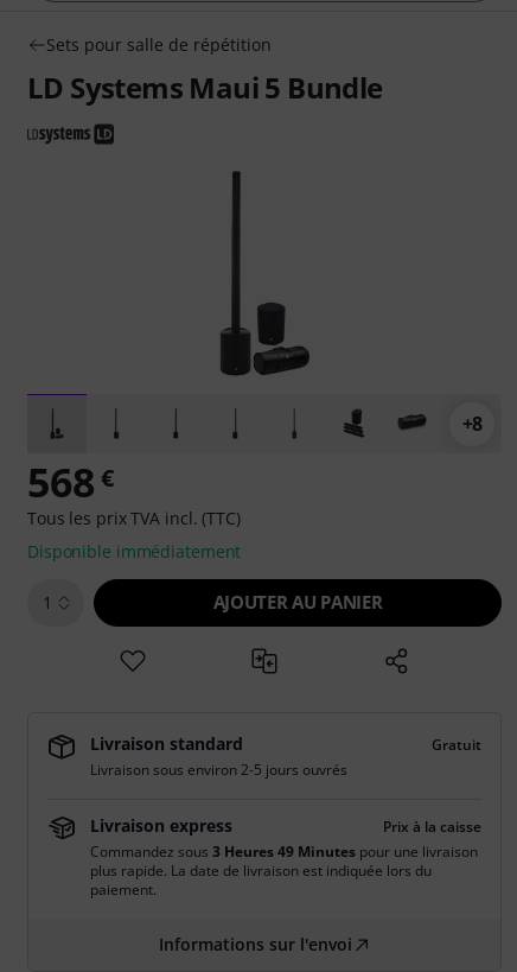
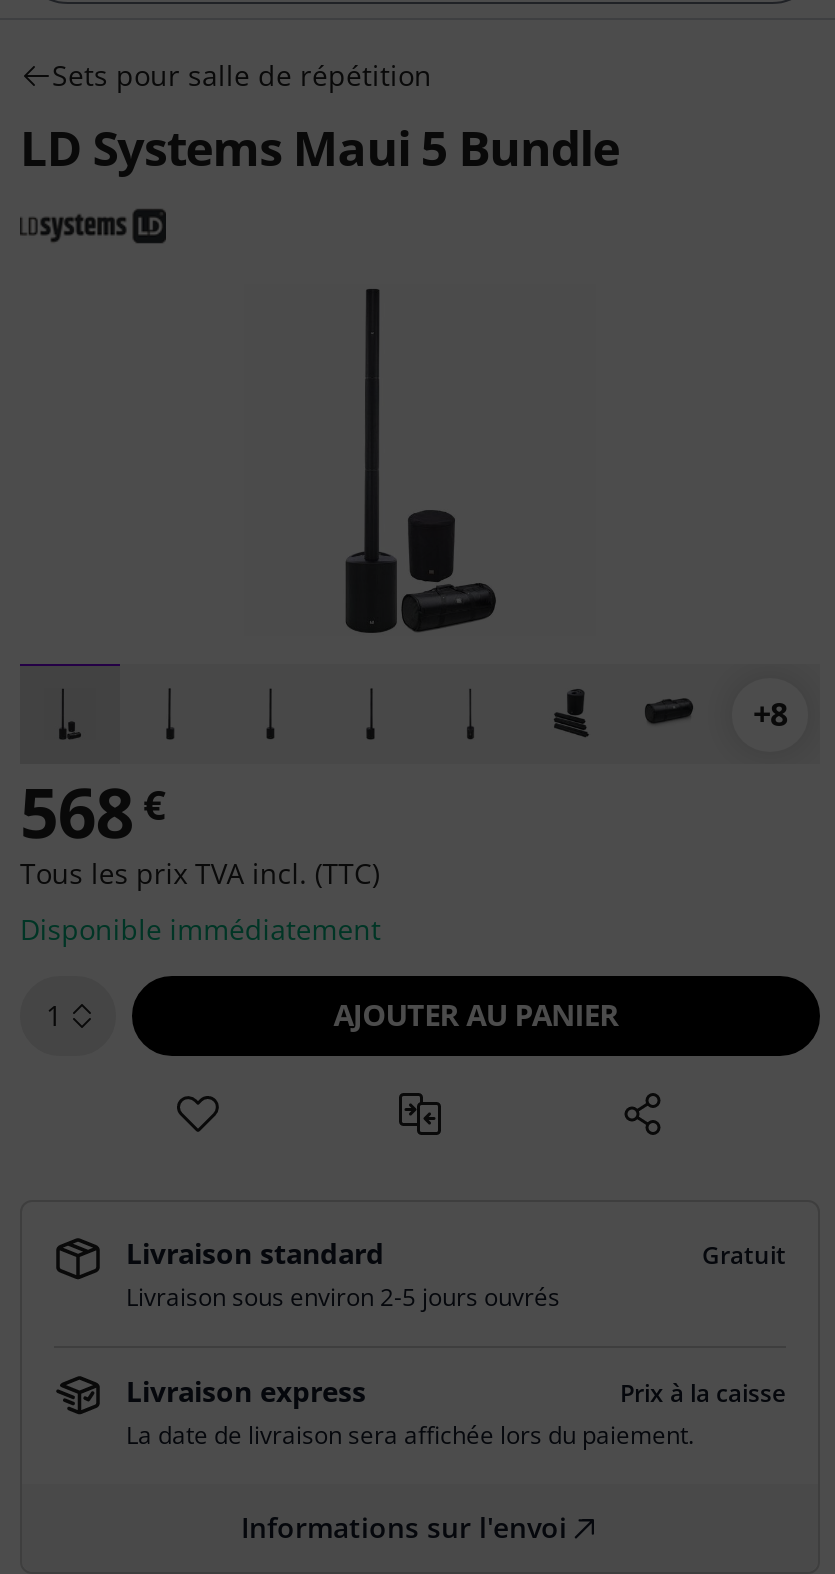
[90,841,478,900] Commandez sous 3 Heures 49 Minutes pour une livraison | plus rapide. La date de livraison est indiquée lors du | paiement. -> [126,1418,694,1452] La date de livraison sera affichée lors du paiement.

